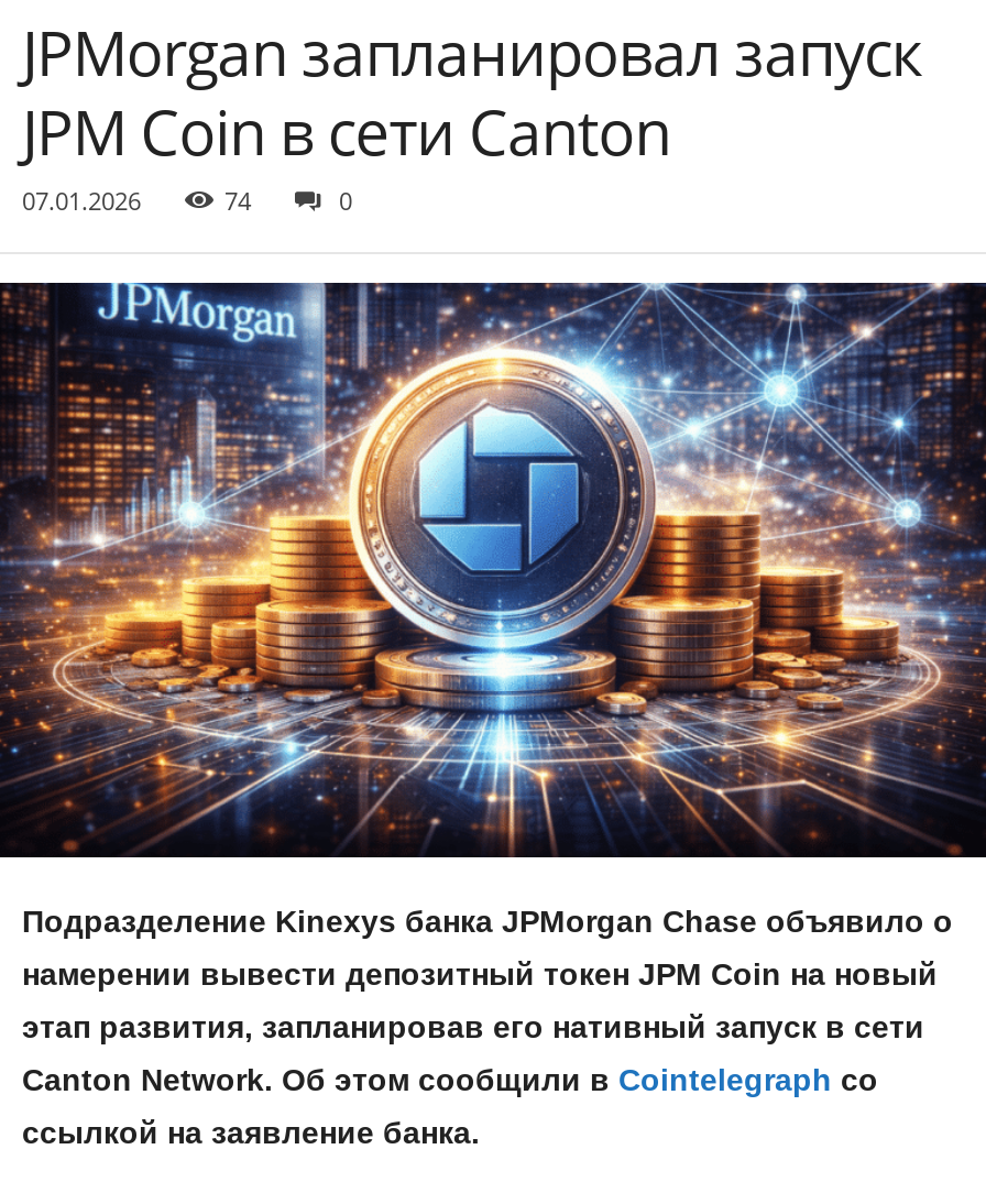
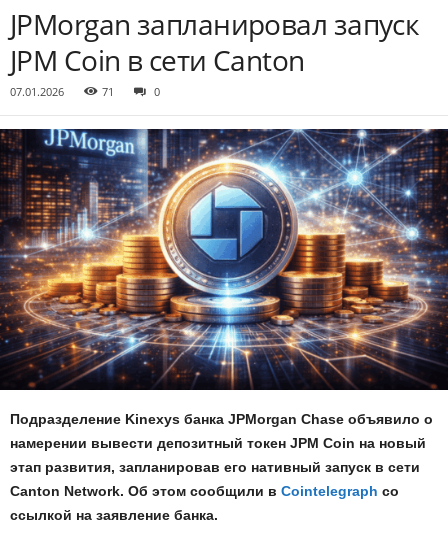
[224,184,251,217] 74 -> [102,84,114,99] 71

